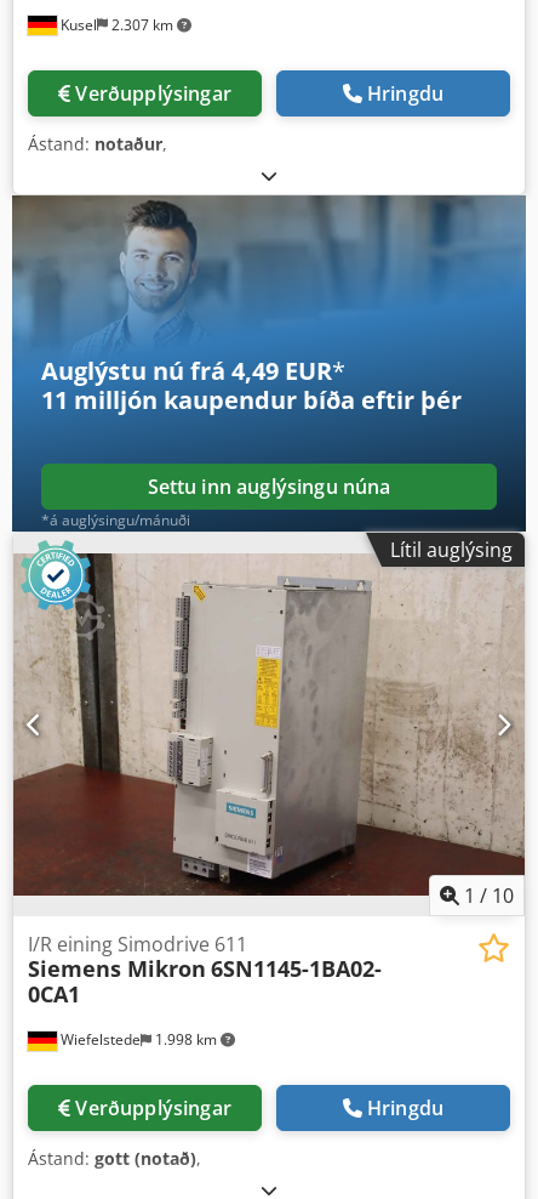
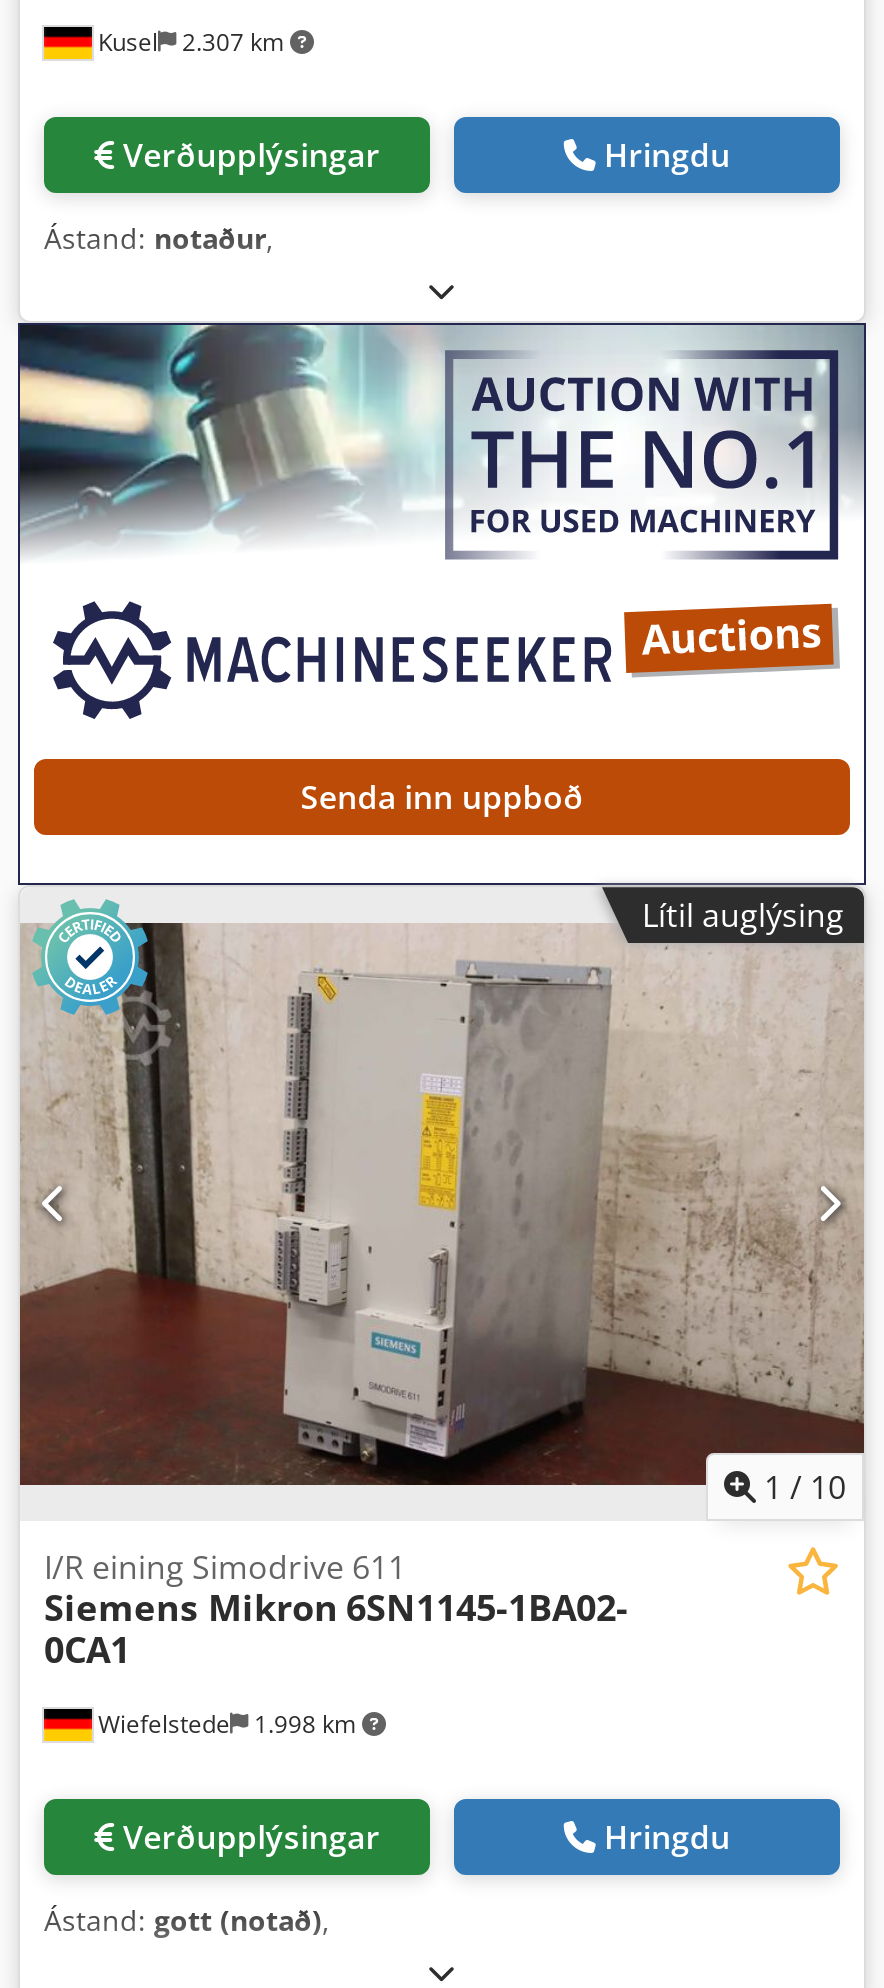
[11,195,526,532] [image] | Auglýstu nú frá 4,49 EUR* | 11 milljón kaupendur bíða eftir þér | Settu inn auglýsingu núna | *á auglýsingu/mánuði -> [16,323,866,885] [image] | Senda inn uppboð

